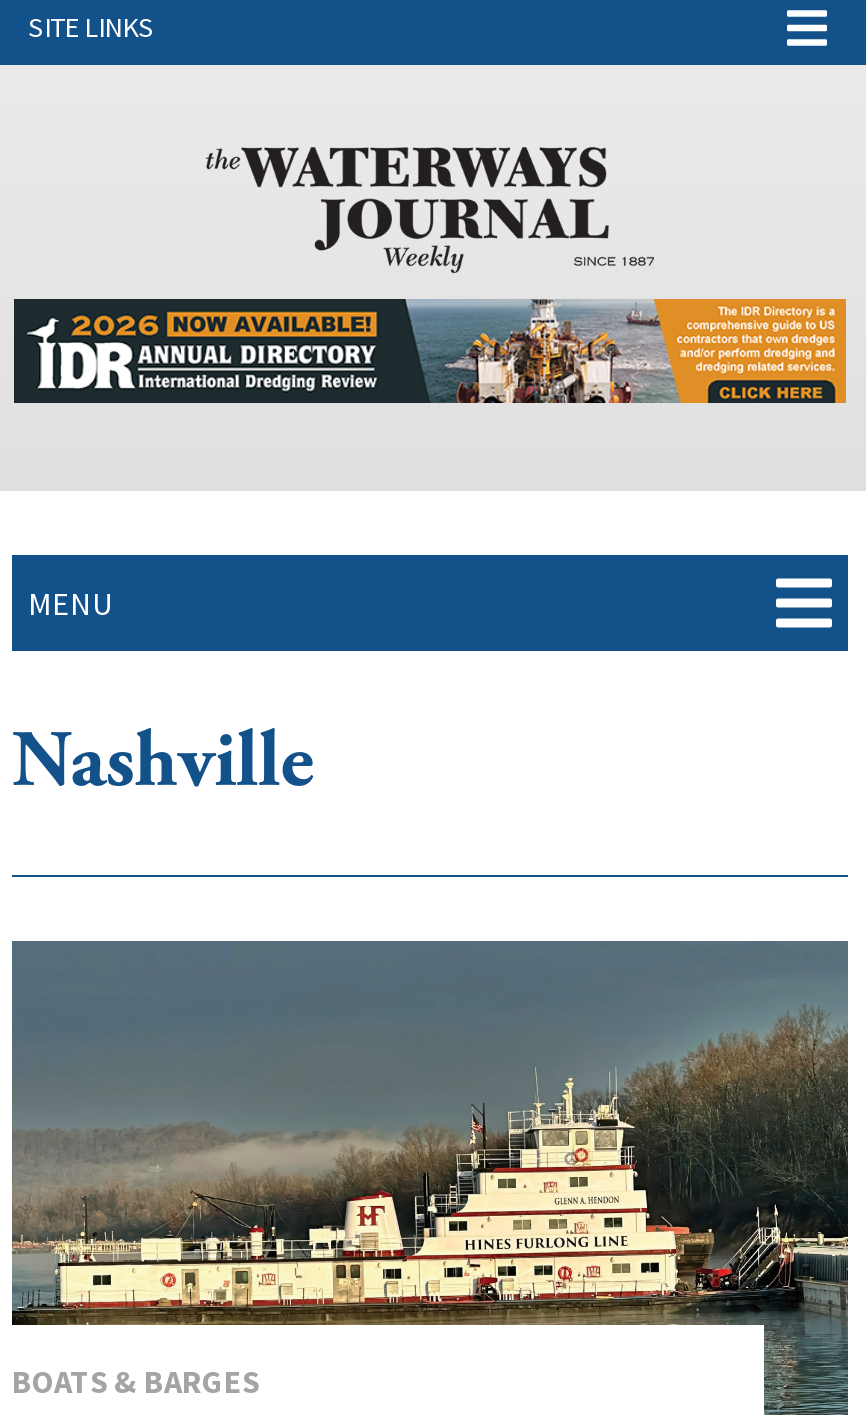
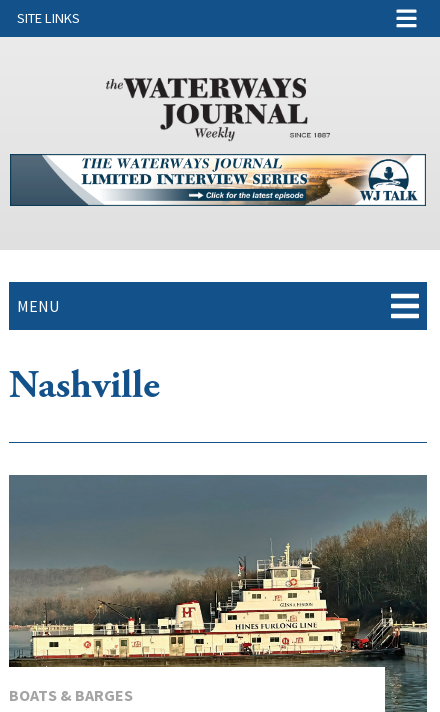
[14,297,848,405] [image] -> [10,153,427,207] [image]

